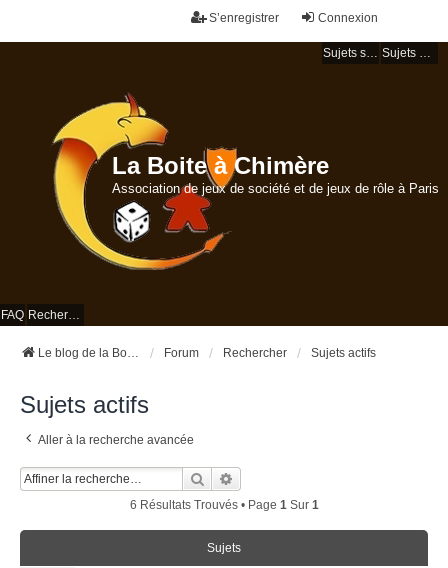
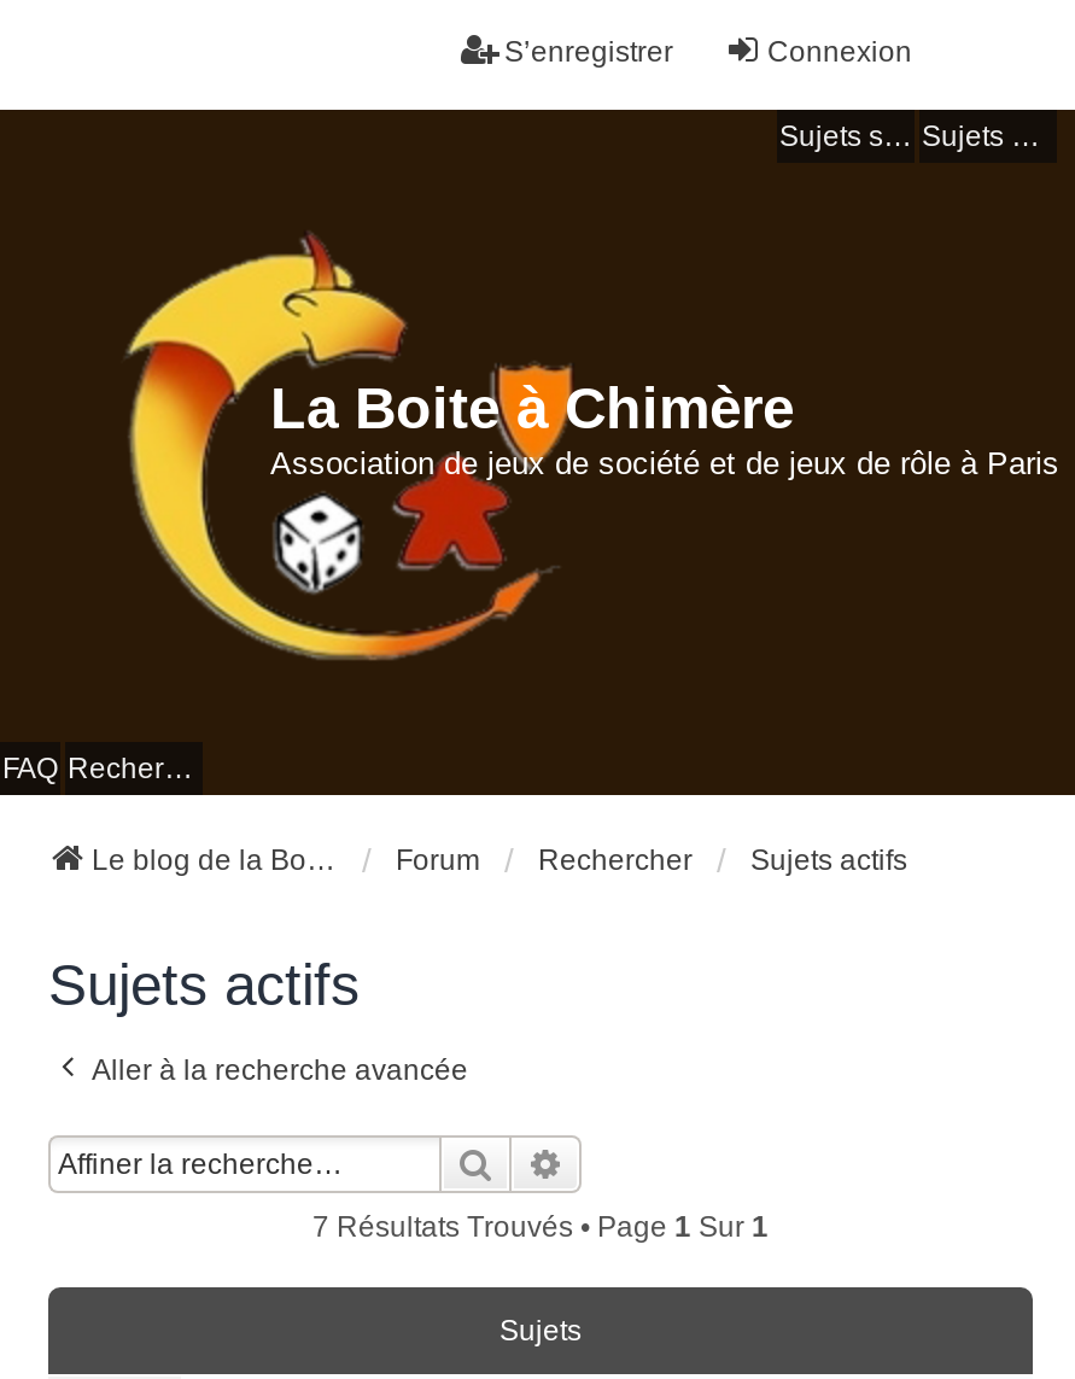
[129,498,318,512] 6 Résultats Trouvés • Page 1 Sur 1 -> [312,1210,769,1244] 7 Résultats Trouvés • Page 1 Sur 1

